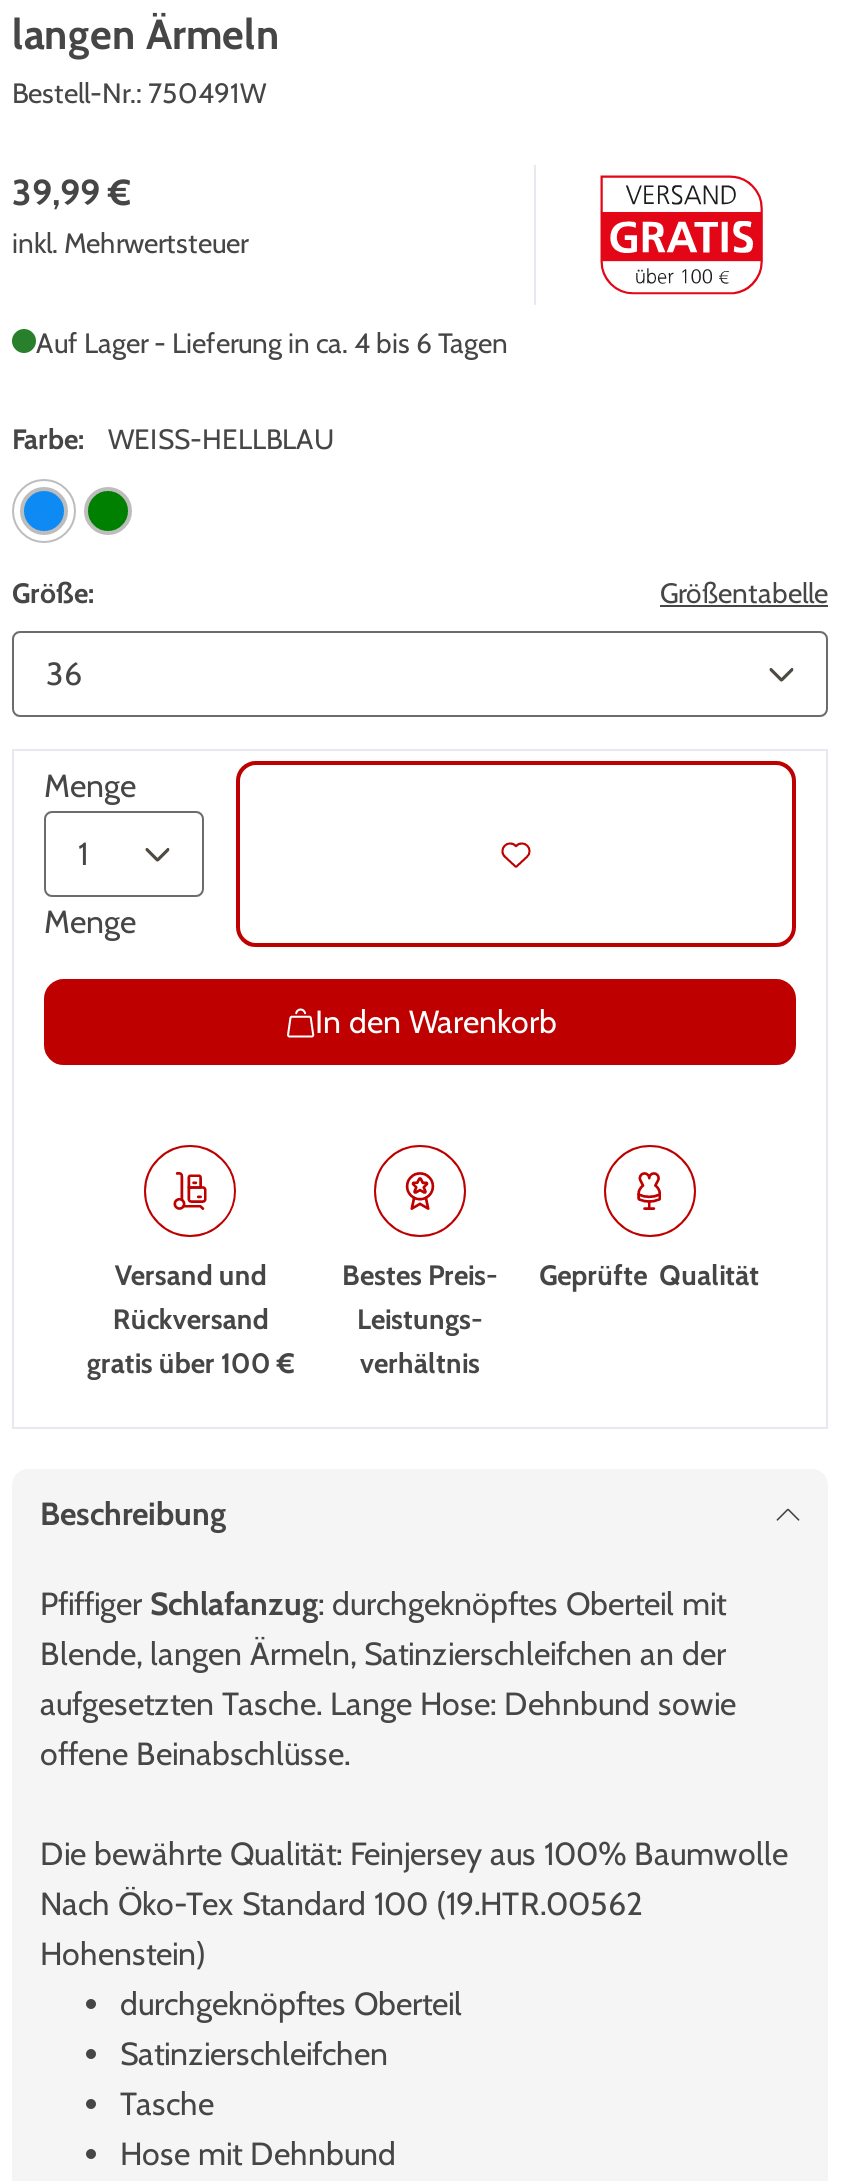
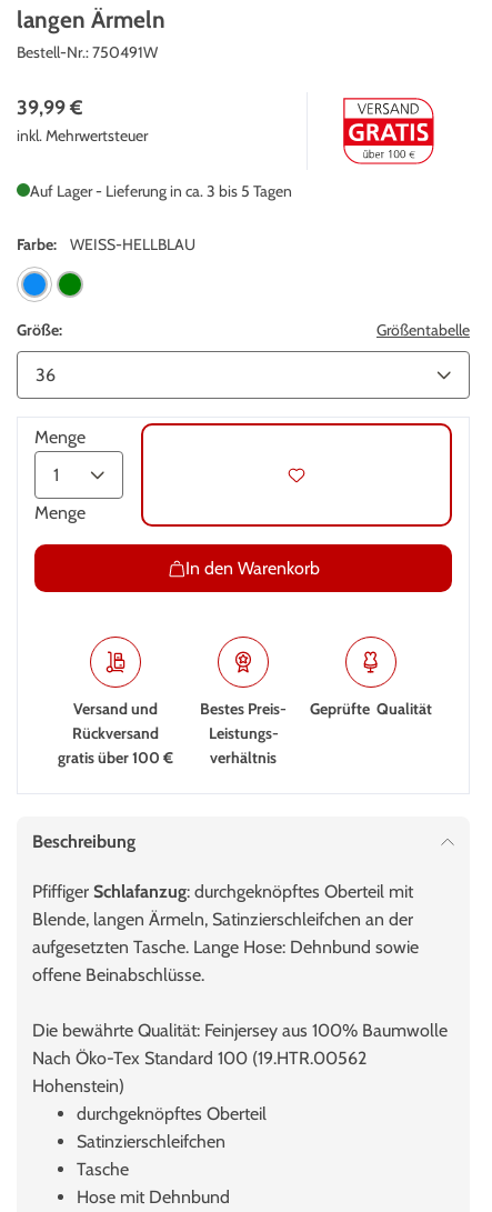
[36,325,508,361] Auf Lager - Lieferung in ca. 4 bis 6 Tagen -> [30,181,292,201] Auf Lager - Lieferung in ca. 3 bis 5 Tagen

